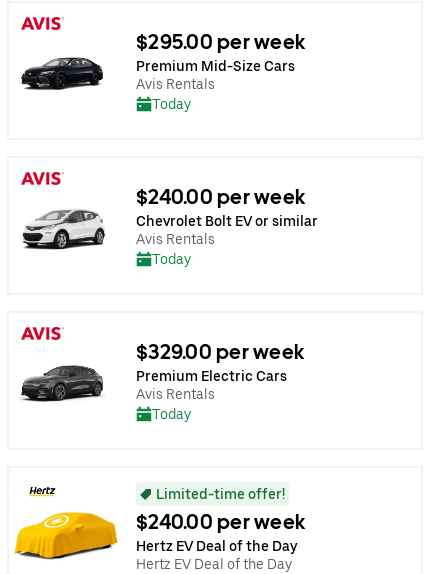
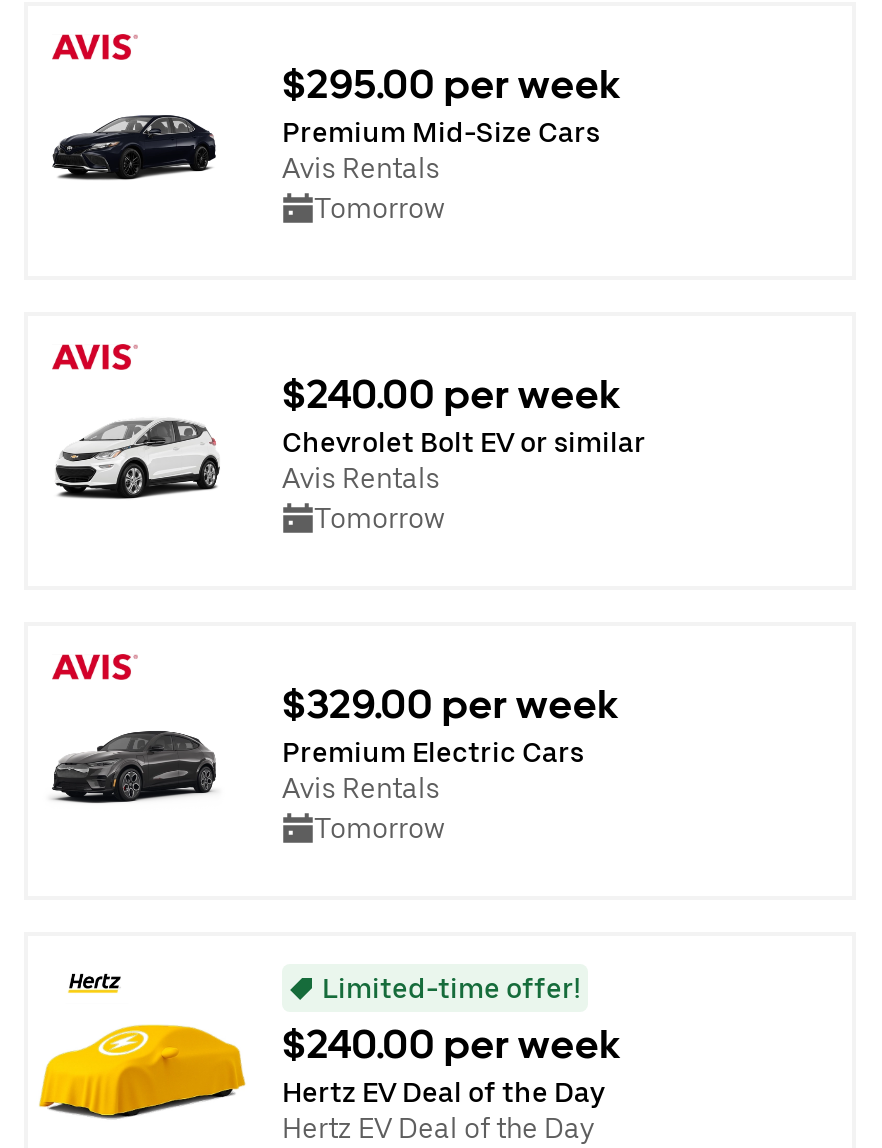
[152,95,191,111] Today -> [314,191,444,223] Tomorrow
[152,250,191,266] Today -> [314,501,444,533] Tomorrow
[152,405,191,421] Today -> [314,811,444,843] Tomorrow

